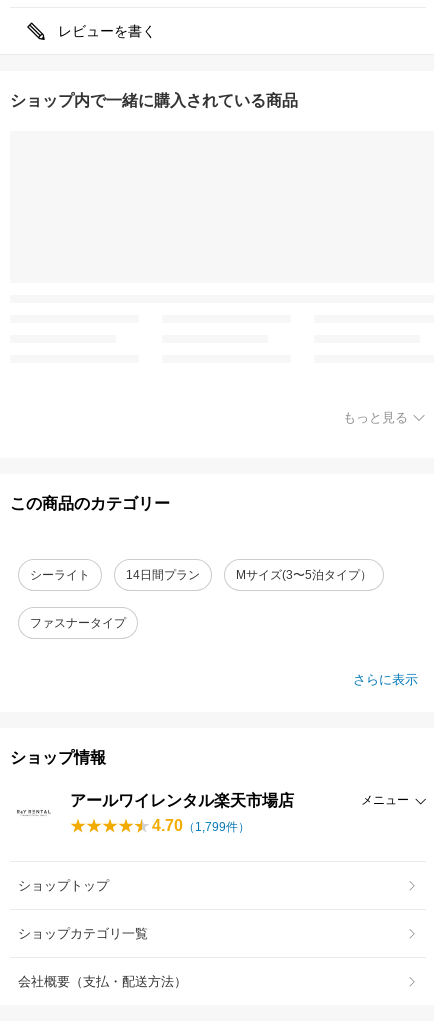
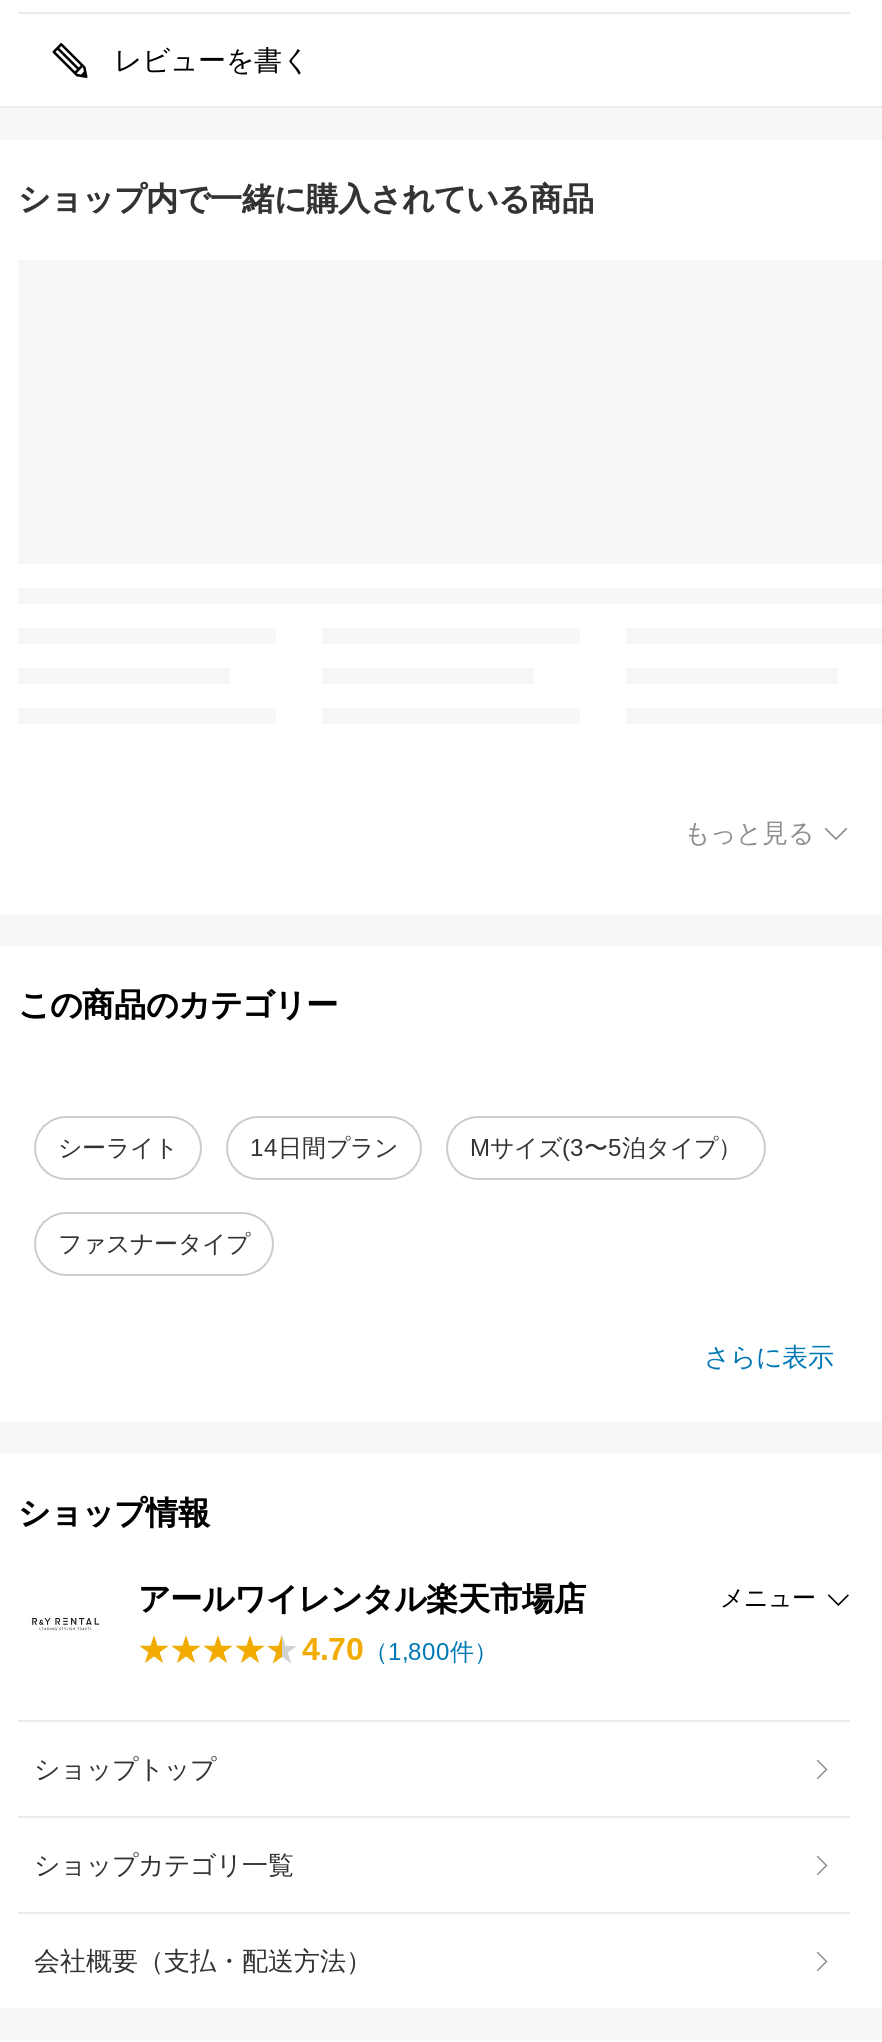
[152,817,250,834] 4.70（1,799件） -> [302,1632,498,1666] 4.70（1,800件）

